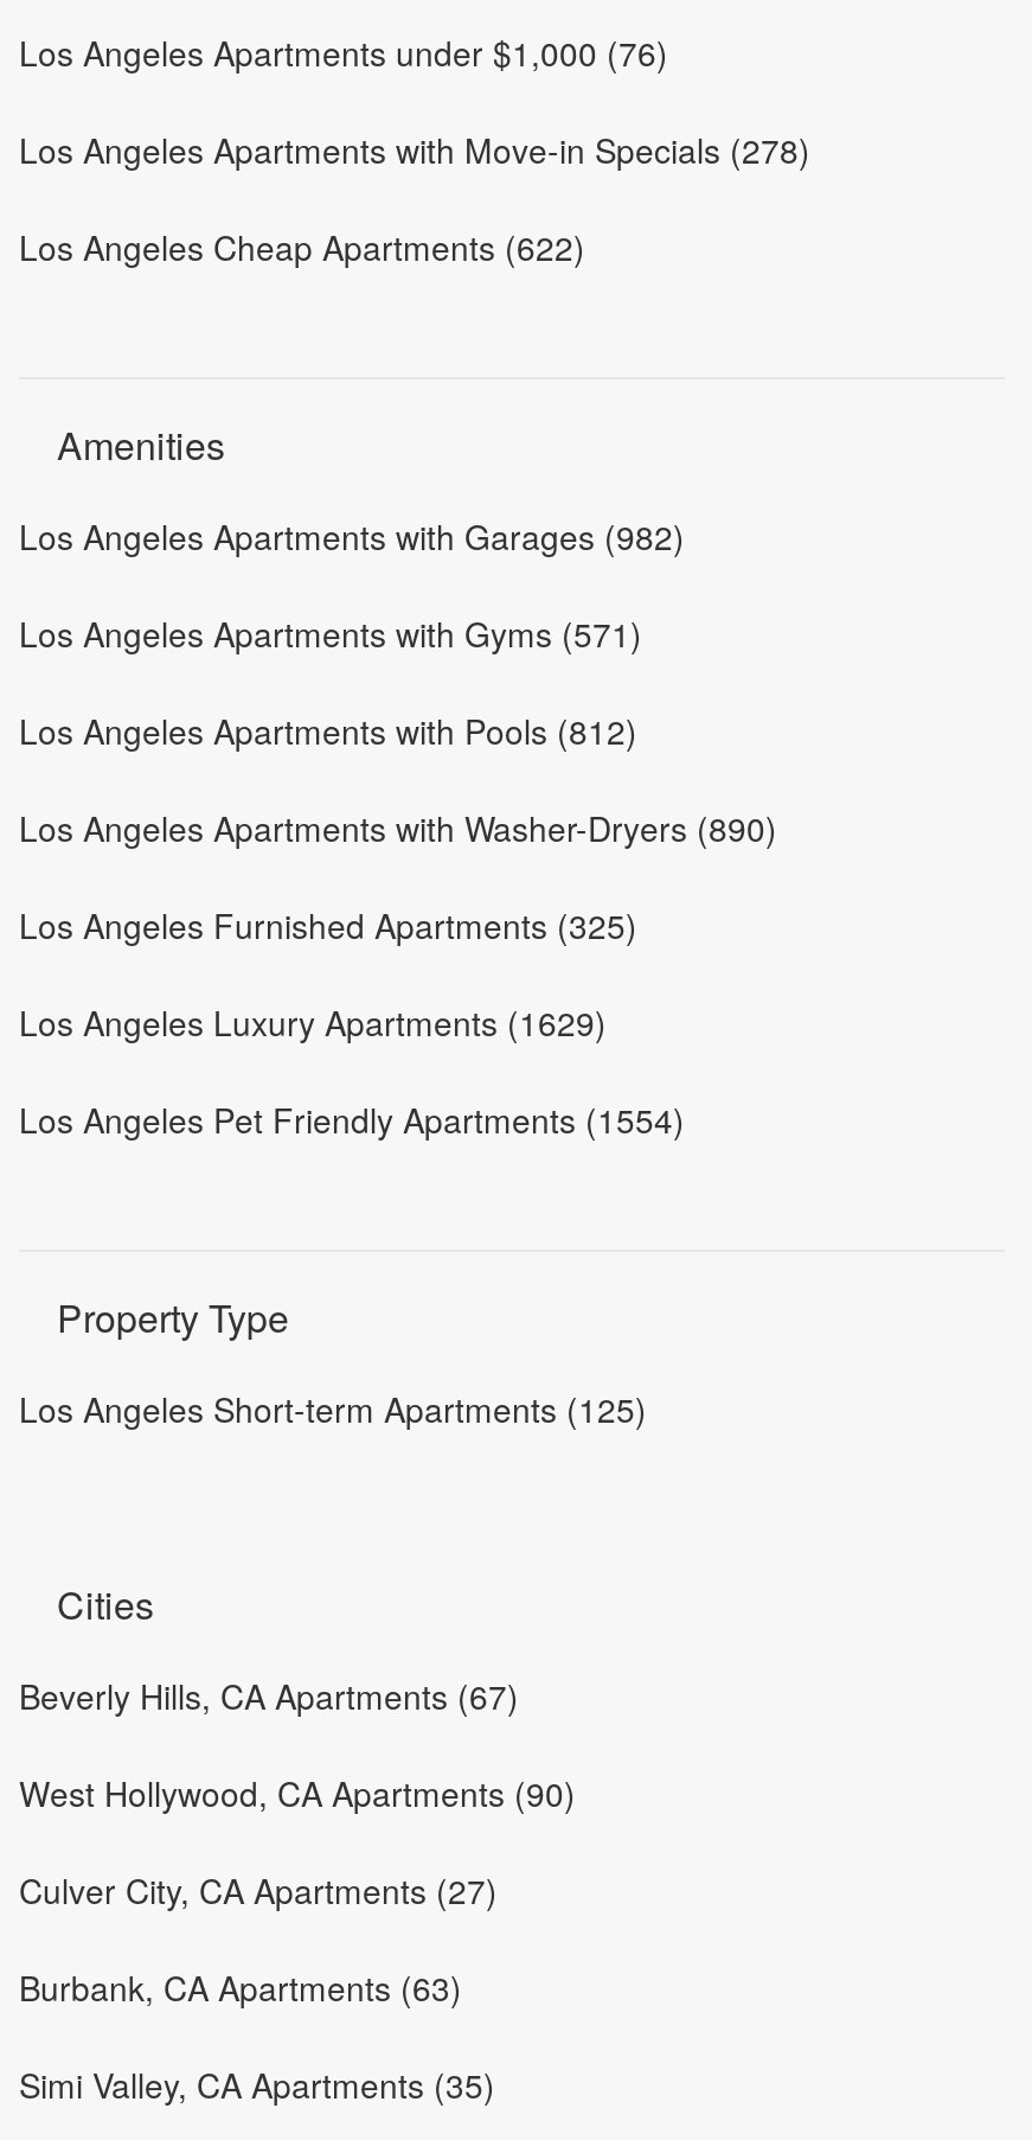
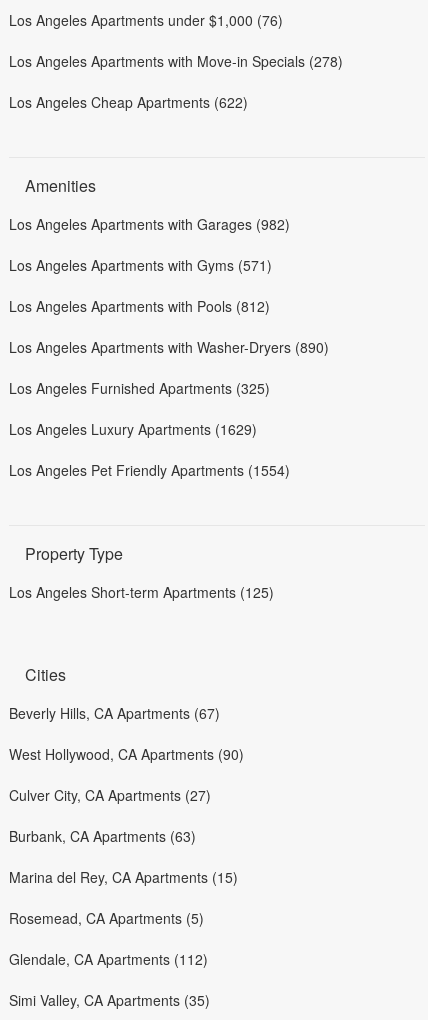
none -> [9,867,238,969] Marina del Rey, CA Apartments (15) | Rosemead, CA Apartments (5) | Glendale, CA Apartments (112)

